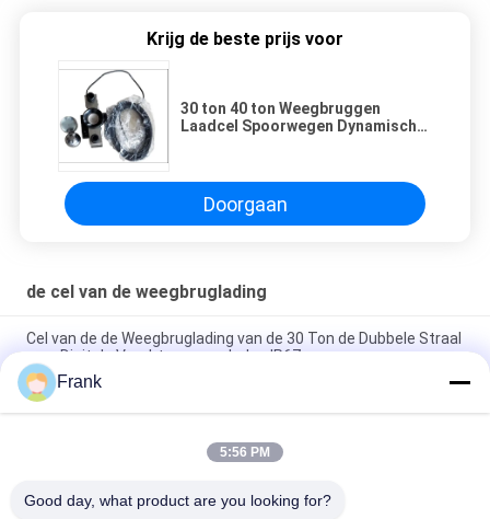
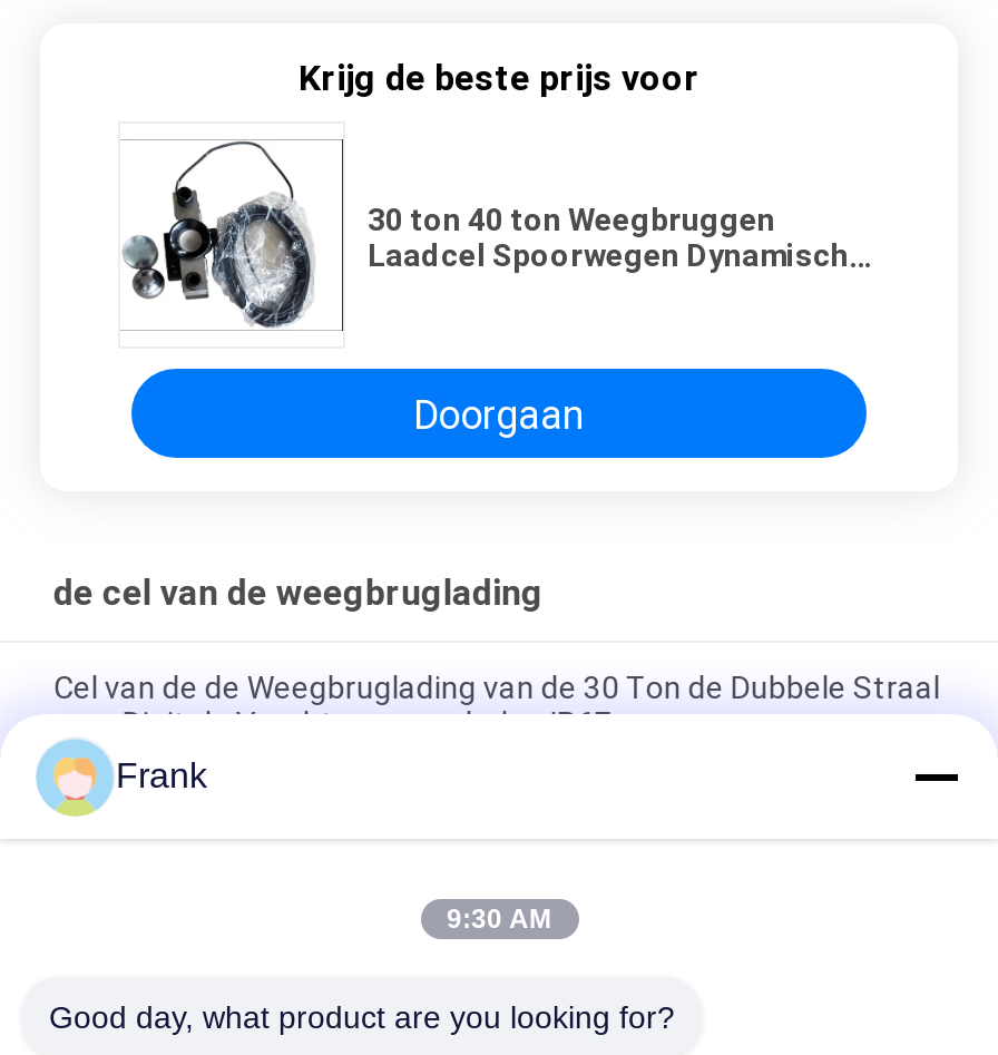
[220,445,270,460] 5:56 PM -> [447,903,551,935] 9:30 AM

